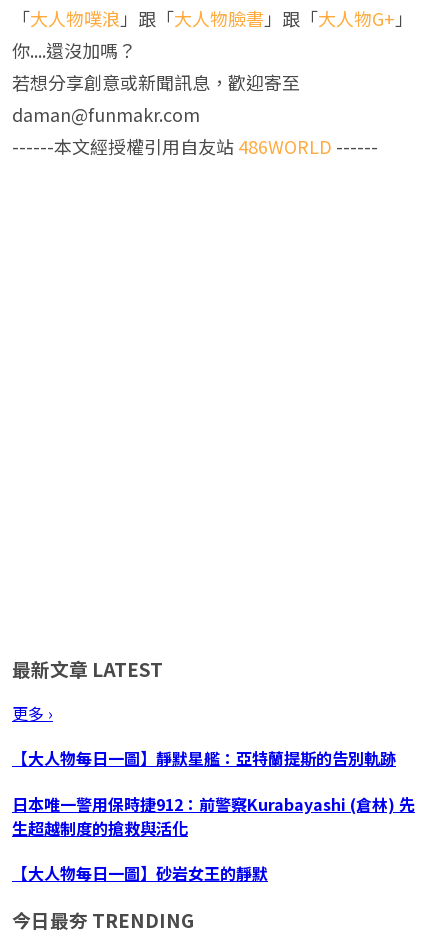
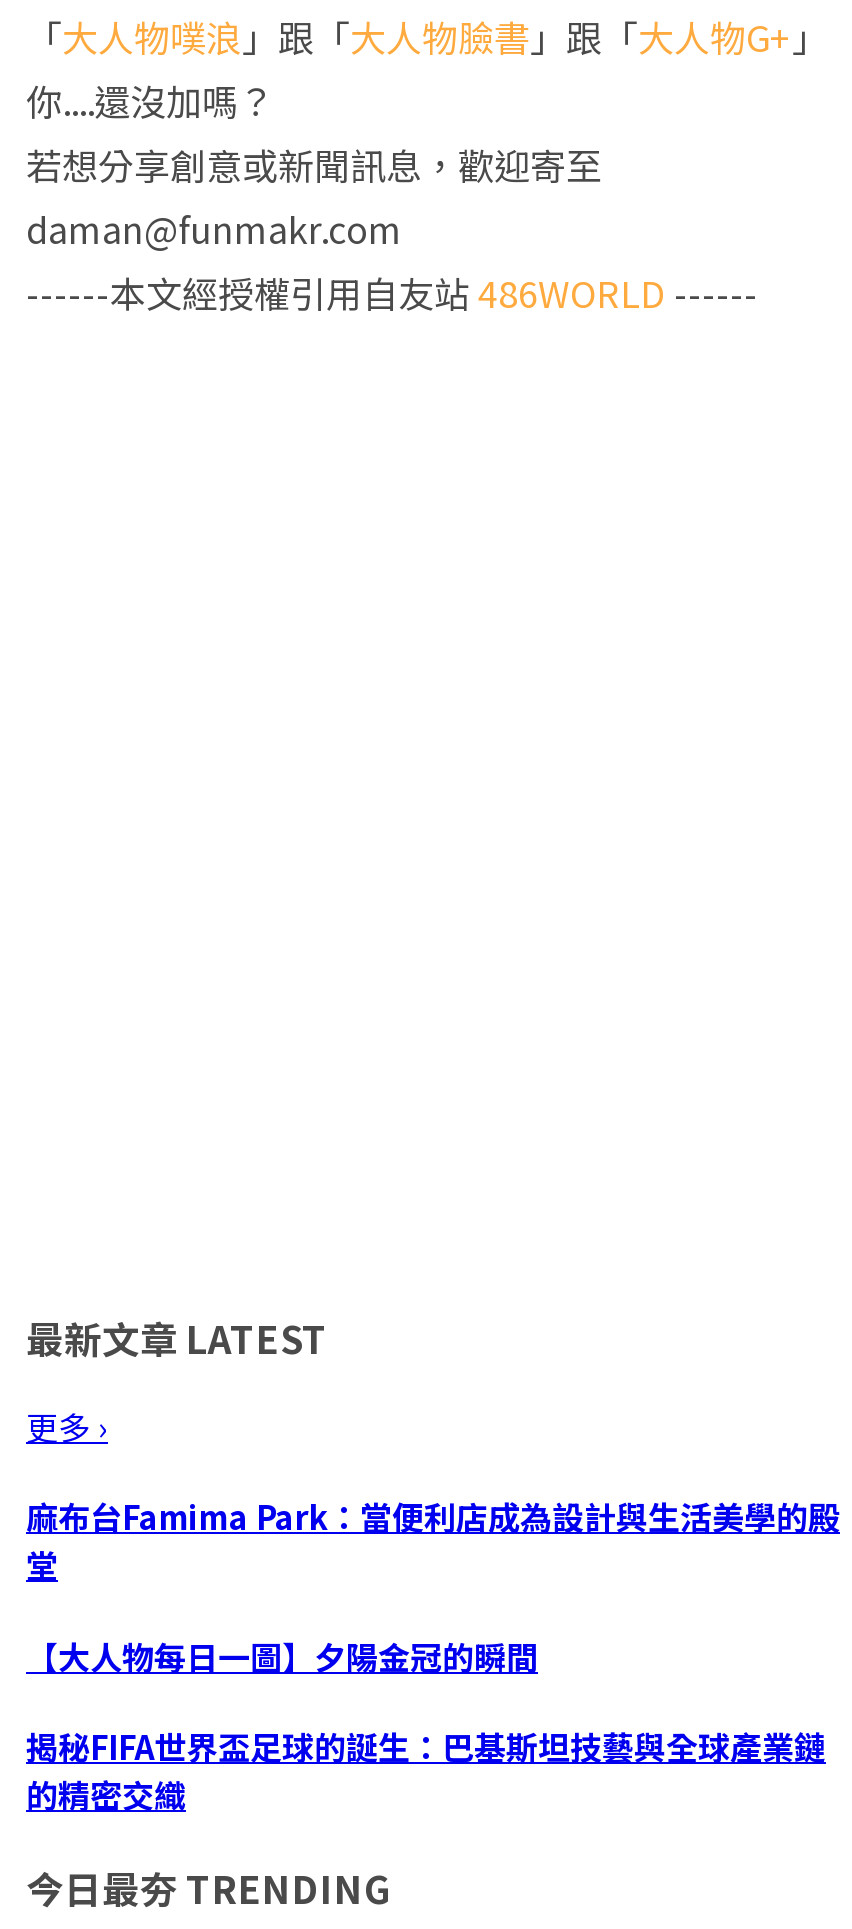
[12,746,396,770] 【大人物每日一圖】靜默星艦：亞特蘭提斯的告別軌跡 -> [26,1493,840,1589] 麻布台Famima Park：當便利店成為設計與生活美學的殿 | 堂
[12,792,415,840] 日本唯一警用保時捷912：前警察Kurabayashi (倉林) 先 | 生超越制度的搶救與活化 -> [26,1631,538,1679] 【大人物每日一圖】夕陽金冠的瞬間
[12,861,268,885] 【大人物每日一圖】砂岩女王的靜默 -> [26,1722,826,1818] 揭秘FIFA世界盃足球的誕生：巴基斯坦技藝與全球產業鏈 | 的精密交織

